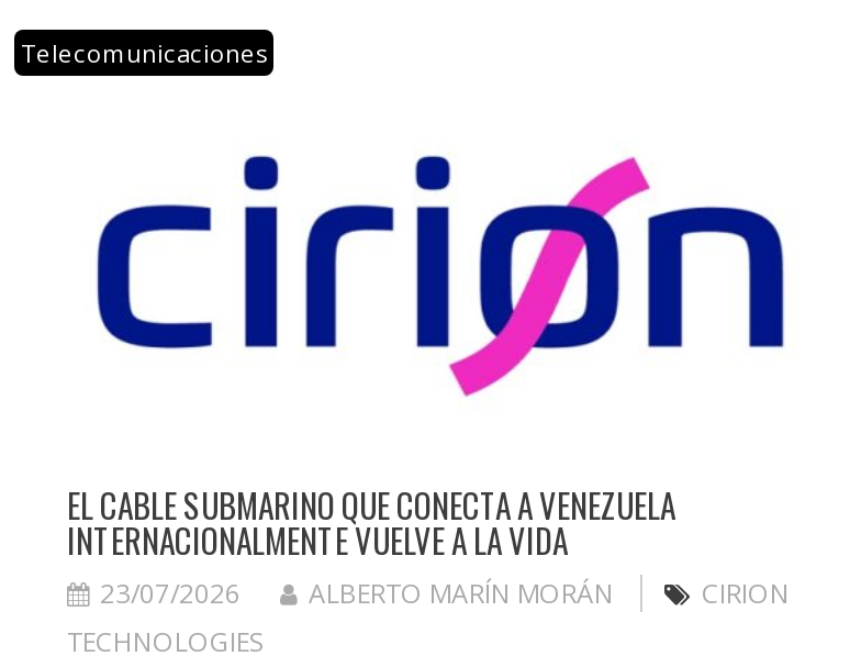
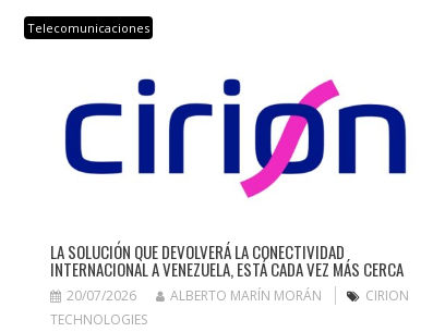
[67,481,675,613] EL CABLE SUBMARINO QUE CONECTA A VENEZUELA | INTERNACIONALMENTE VUELVE A LA VIDA | 23/07/2026 -> [50,240,404,305] LA SOLUCIÓN QUE DEVOLVERÁ LA CONECTIVIDAD | INTERNACIONAL A VENEZUELA, ESTÁ CADA VEZ MÁS CERCA | 20/07/2026

